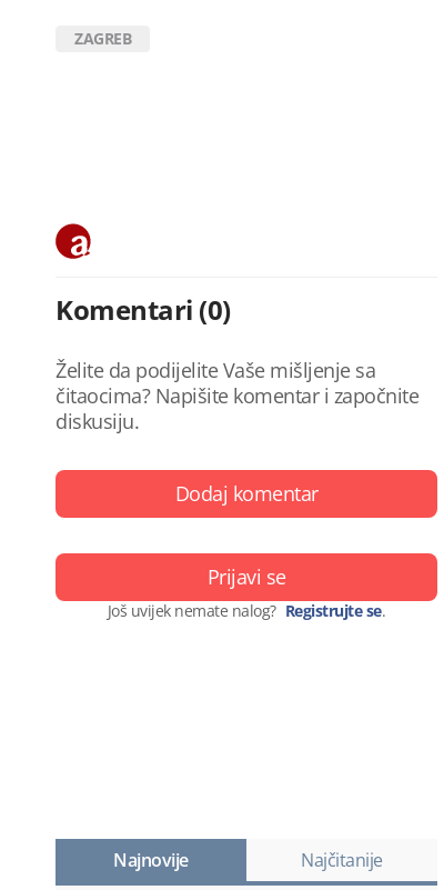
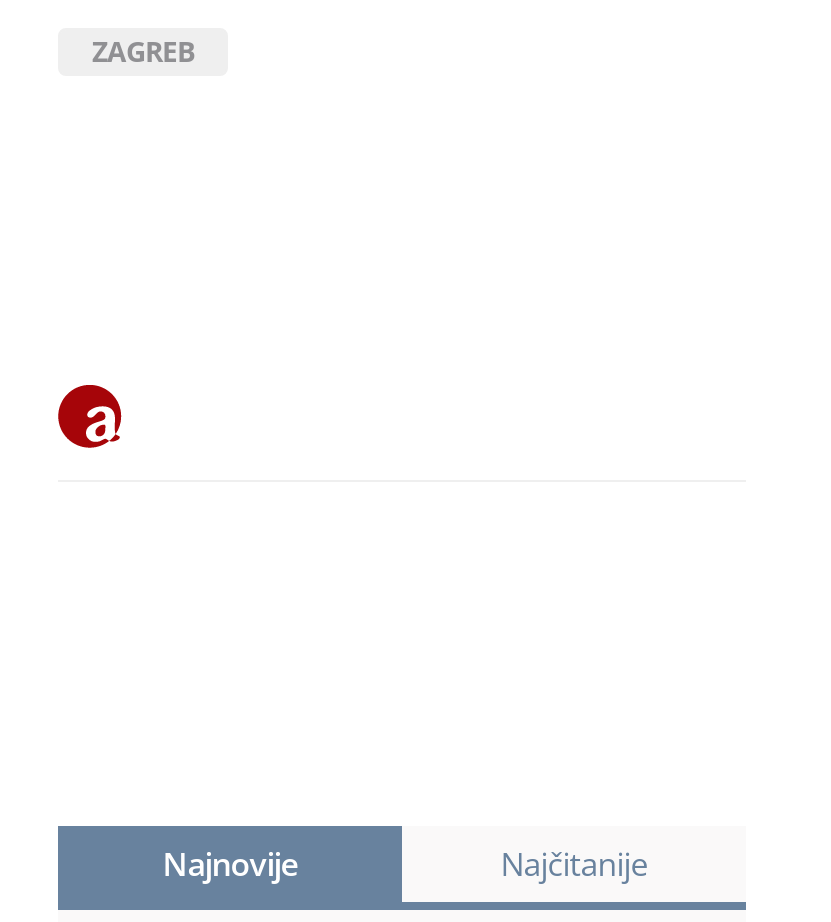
[56,291,418,621] Komentari (0) | Želite da podijelite Vaše mišljenje sa | čitaocima? Napišite komentar i započnite | diskusiju. | Dodaj komentar | Prijavi se | Još uvijek nemate nalog? Registrujte se. -> none

